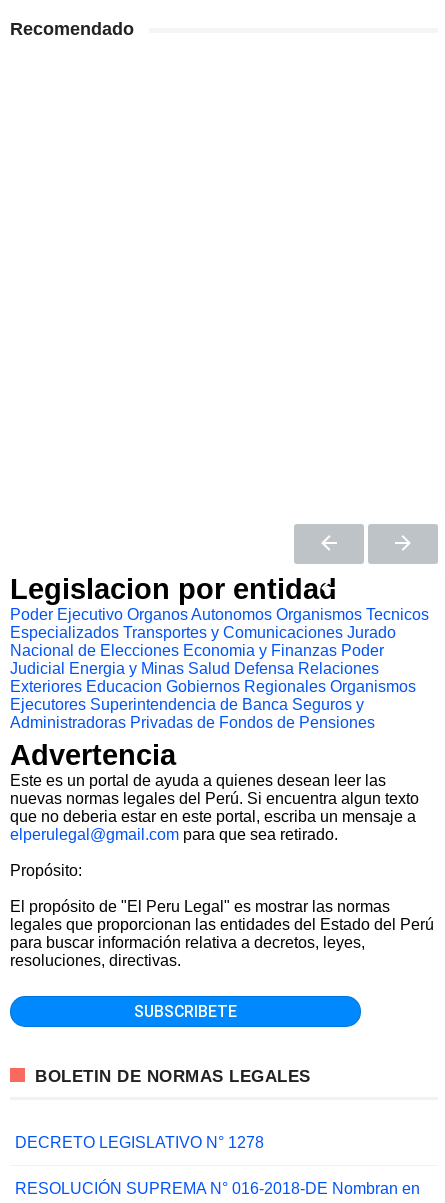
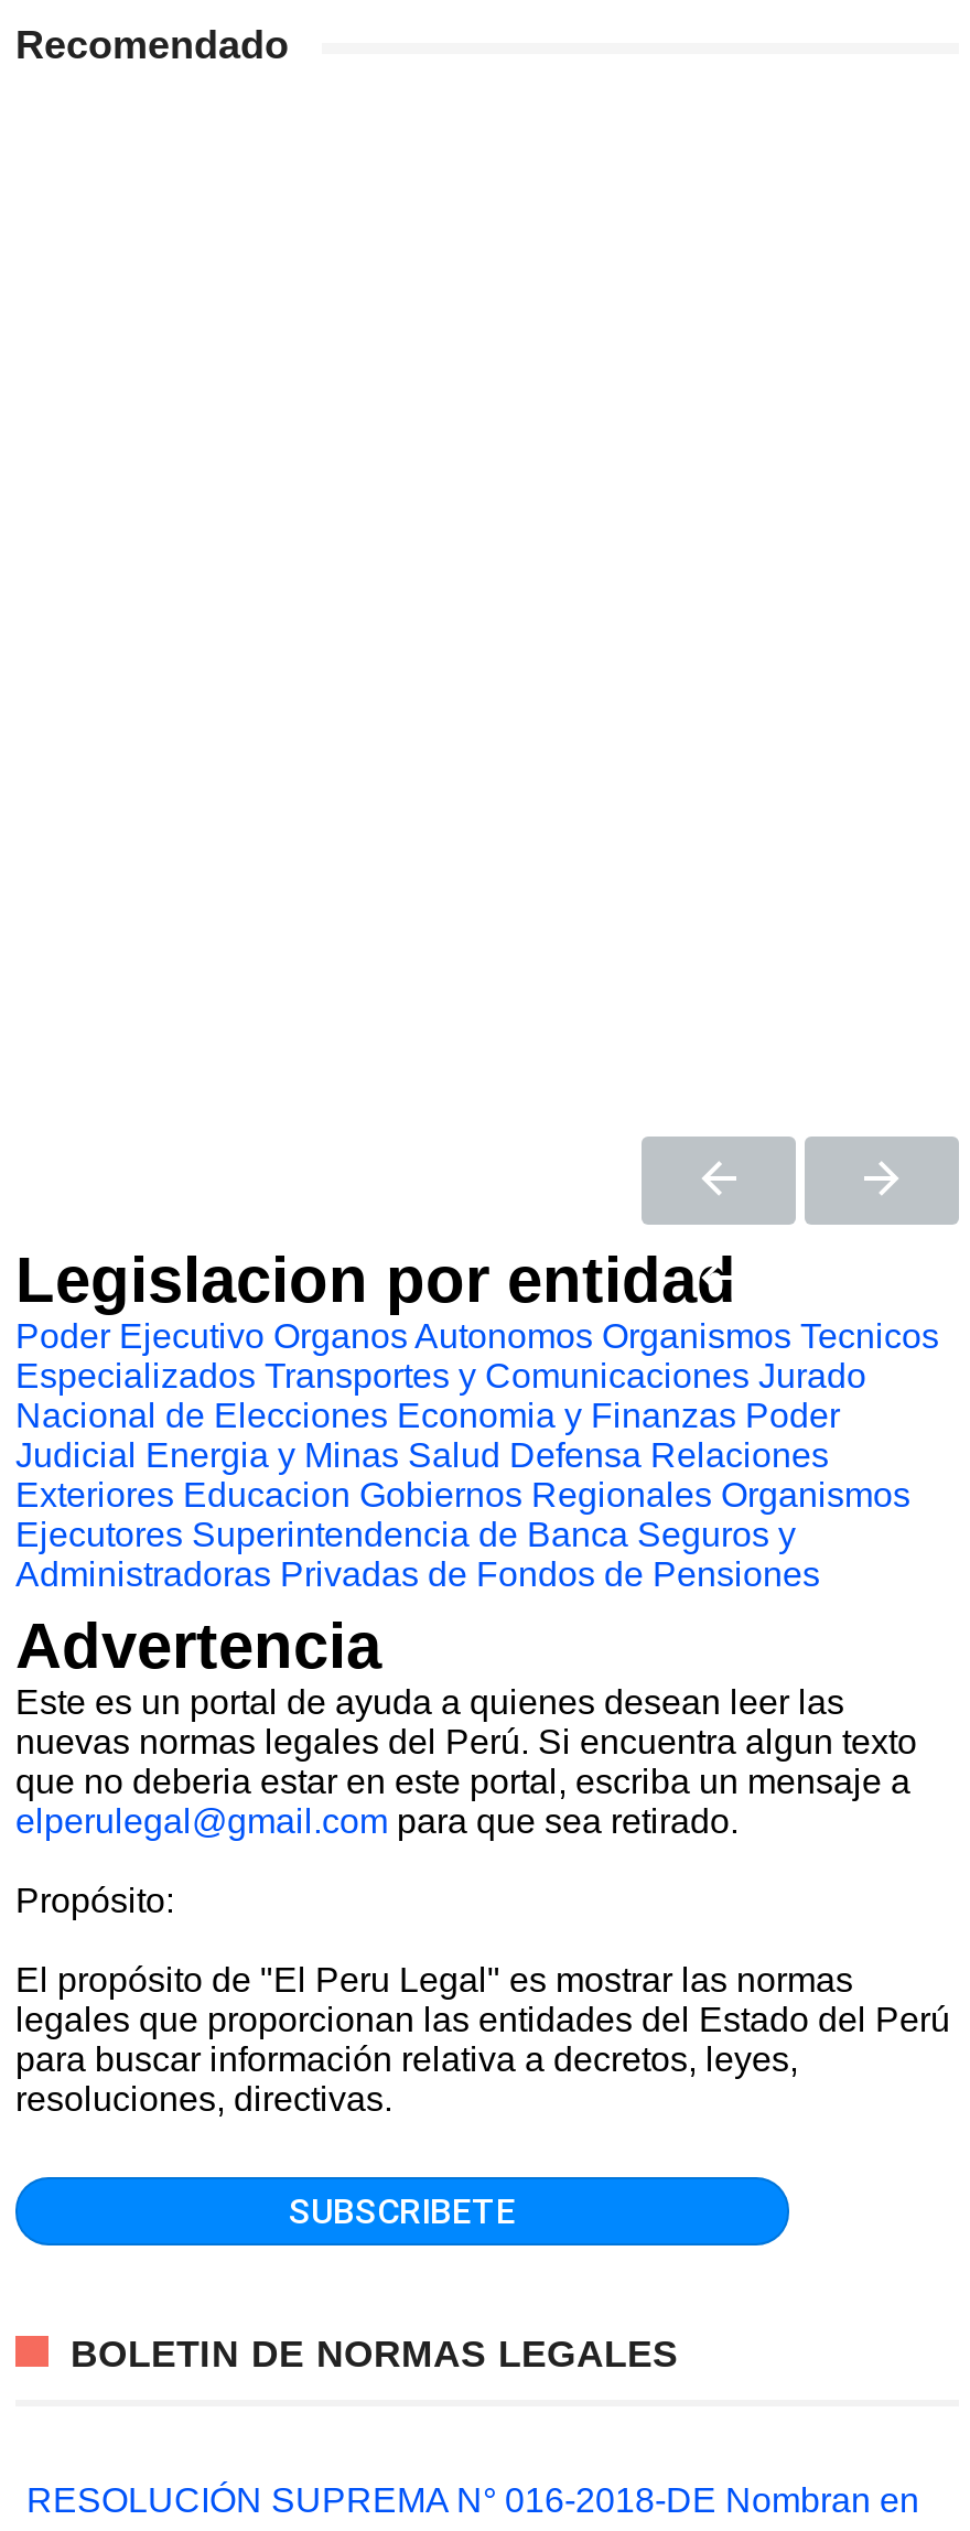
[15,1134,264,1151] DECRETO LEGISLATIVO N° 1278 -> none

